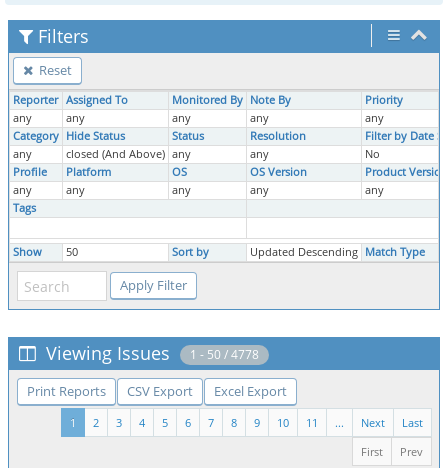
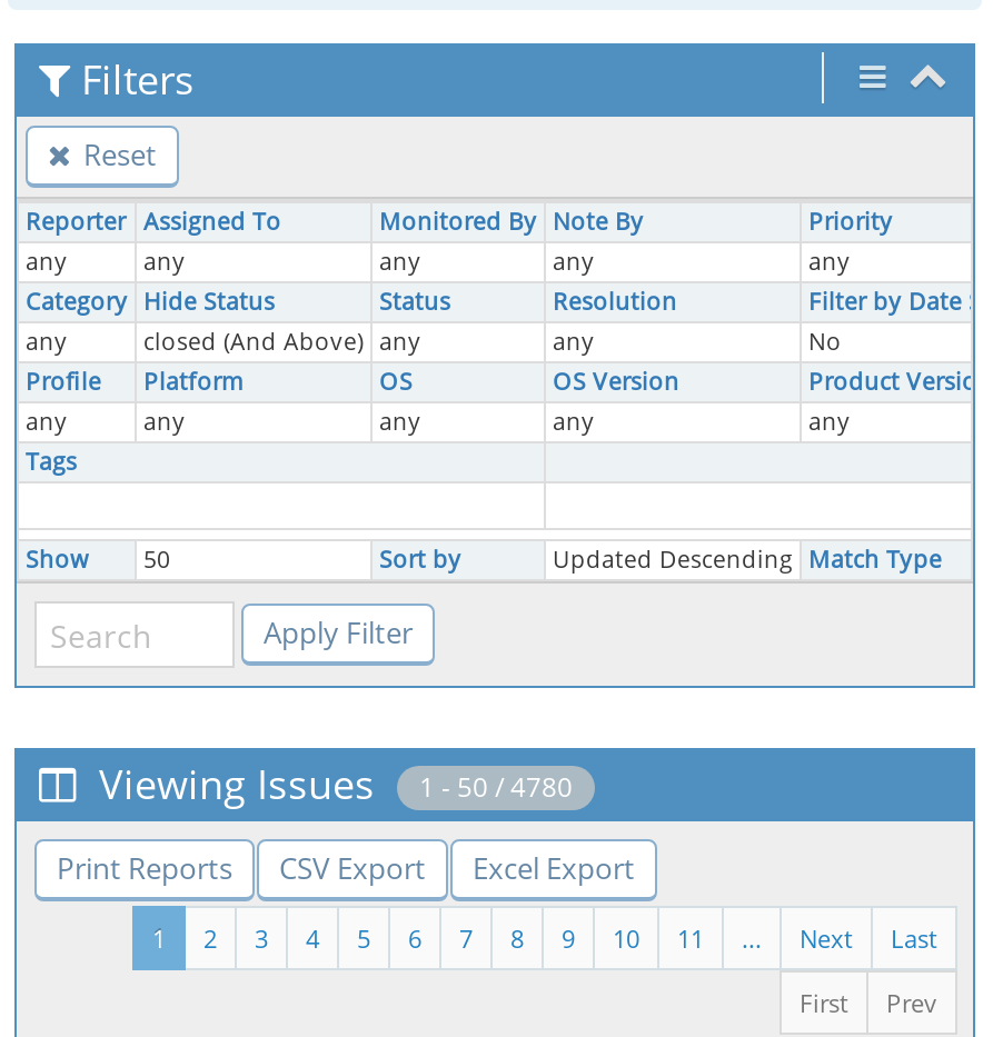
[41,341,259,365] Viewing Issues 1 - 50 / 4778 -> [88,757,573,810] Viewing Issues 1 - 50 / 4780

